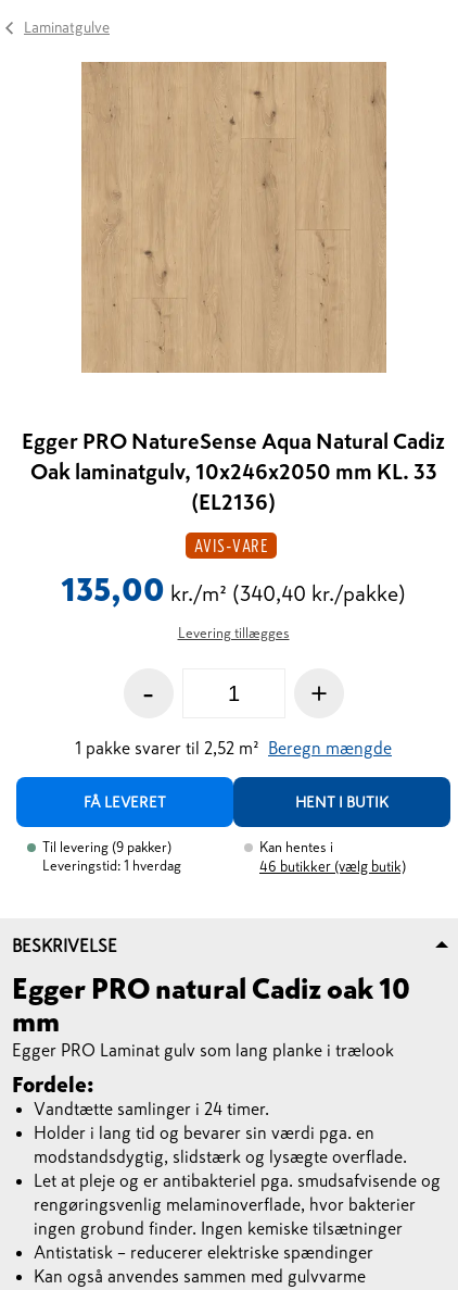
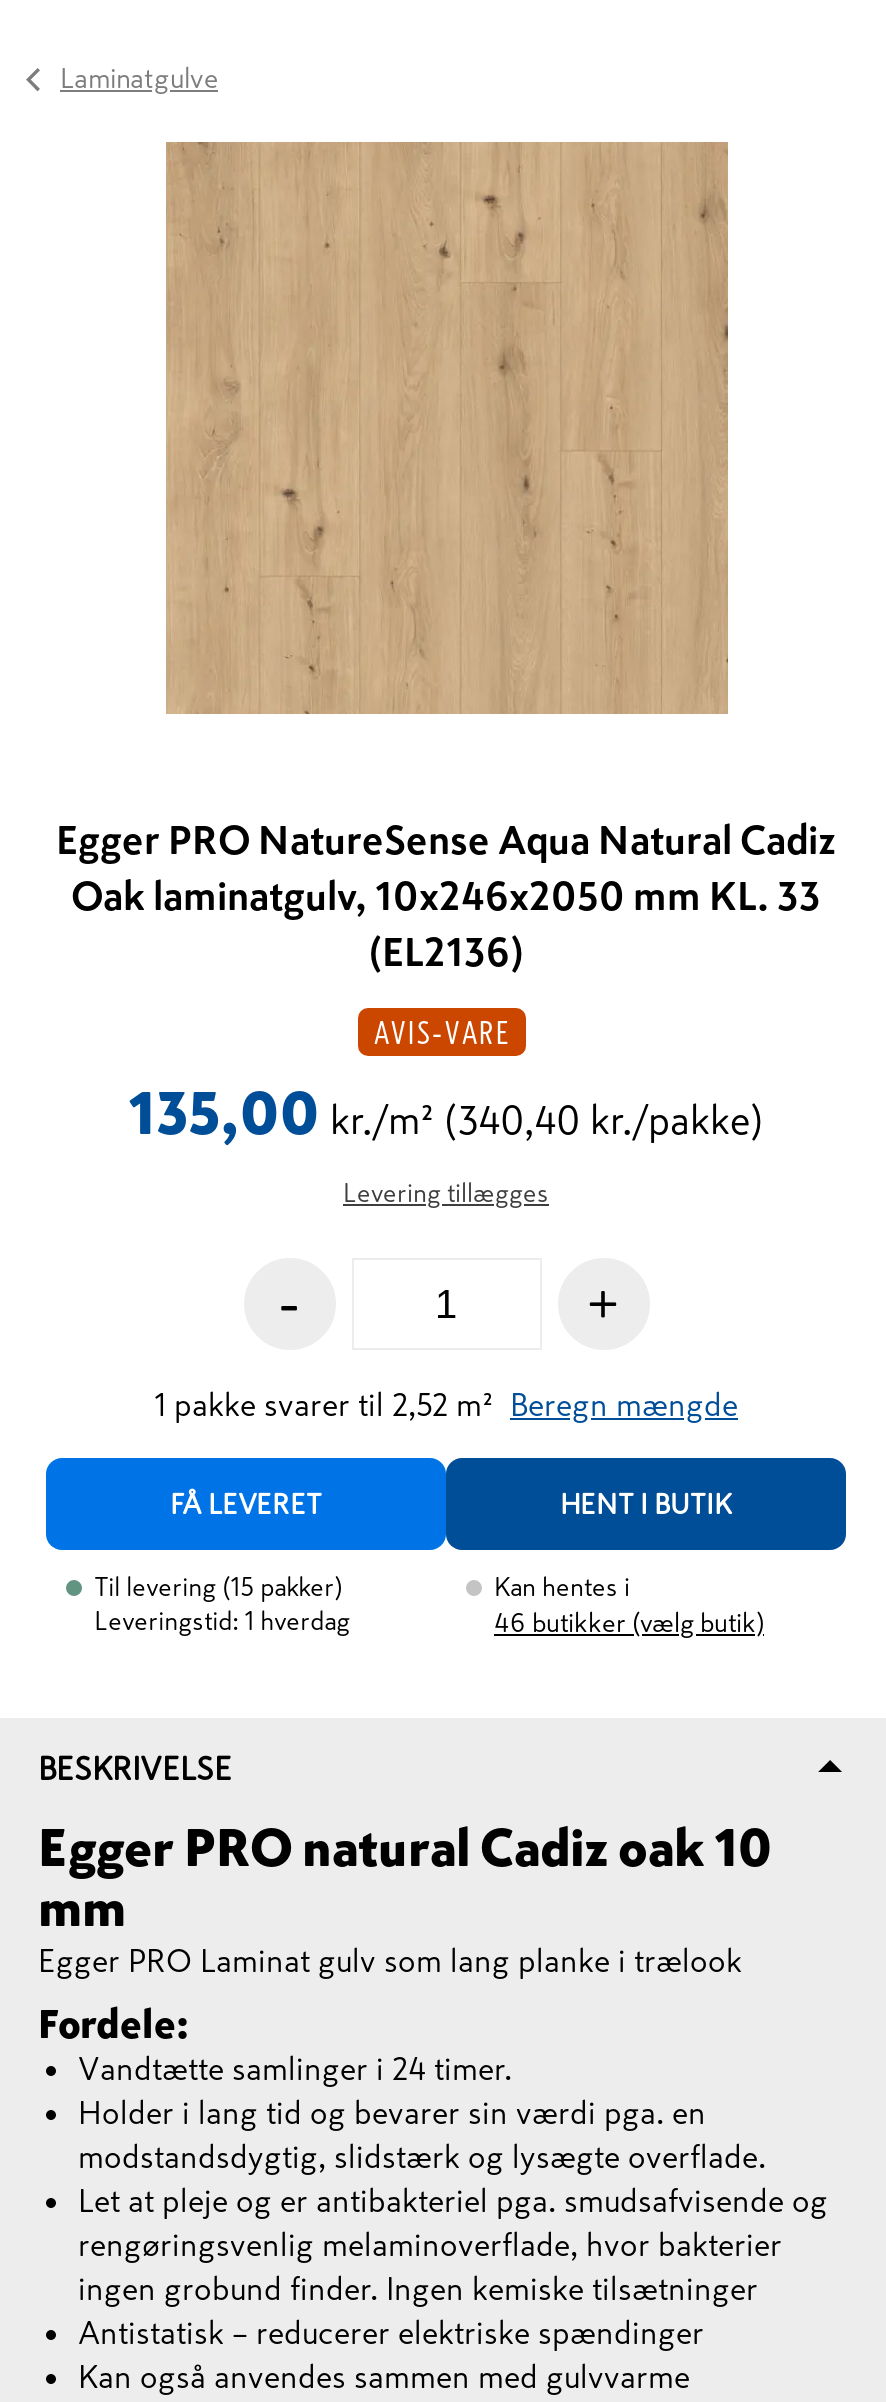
[42,840,172,854] Til levering (9 pakker) -> [94,1574,342,1600] Til levering (15 pakker)

